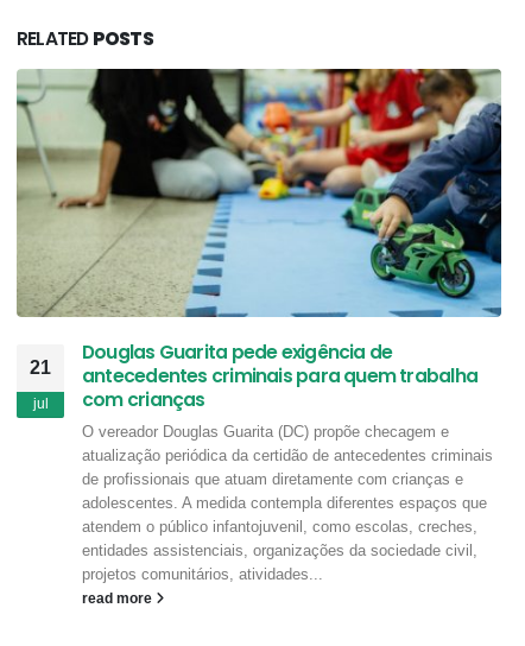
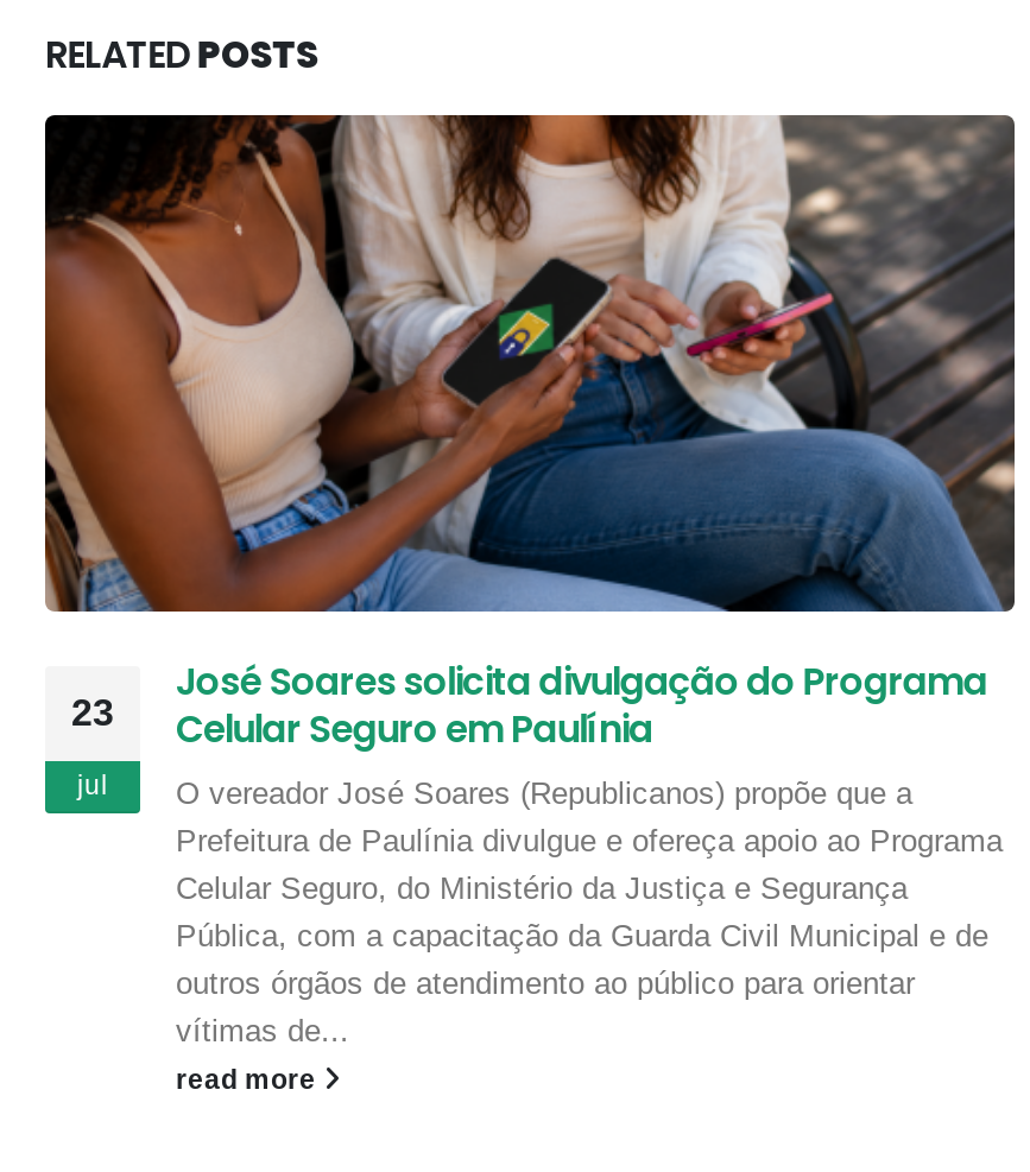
[15,68,502,583] [image] | Douglas Guarita pede exigência de | antecedentes criminais para quem trabalha | com crianças | O vereador Douglas Guarita (DC) propõe checagem e | atualização periódica da certidão de antecedentes criminais | de profissionais que atuam diretamente com crianças e | adolescentes. A medida contempla diferentes espaços que | atendem o público infantojuvenil, como escolas, creches, | entidades assistenciais, organizações da sociedade civil, | projetos comunitários, atividades... -> [43,113,1017,1049] [image] | José Soares solicita divulgação do Programa | Celular Seguro em Paulínia | O vereador José Soares (Republicanos) propõe que a | Prefeitura de Paulínia divulgue e ofereça apoio ao Programa | Celular Seguro, do Ministério da Justiça e Segurança | Pública, com a capacitação da Guarda Civil Municipal e de | outros órgãos de atendimento ao público para orientar | vítimas de...
[30,357,51,378] 21 -> [71,692,114,733] 23

